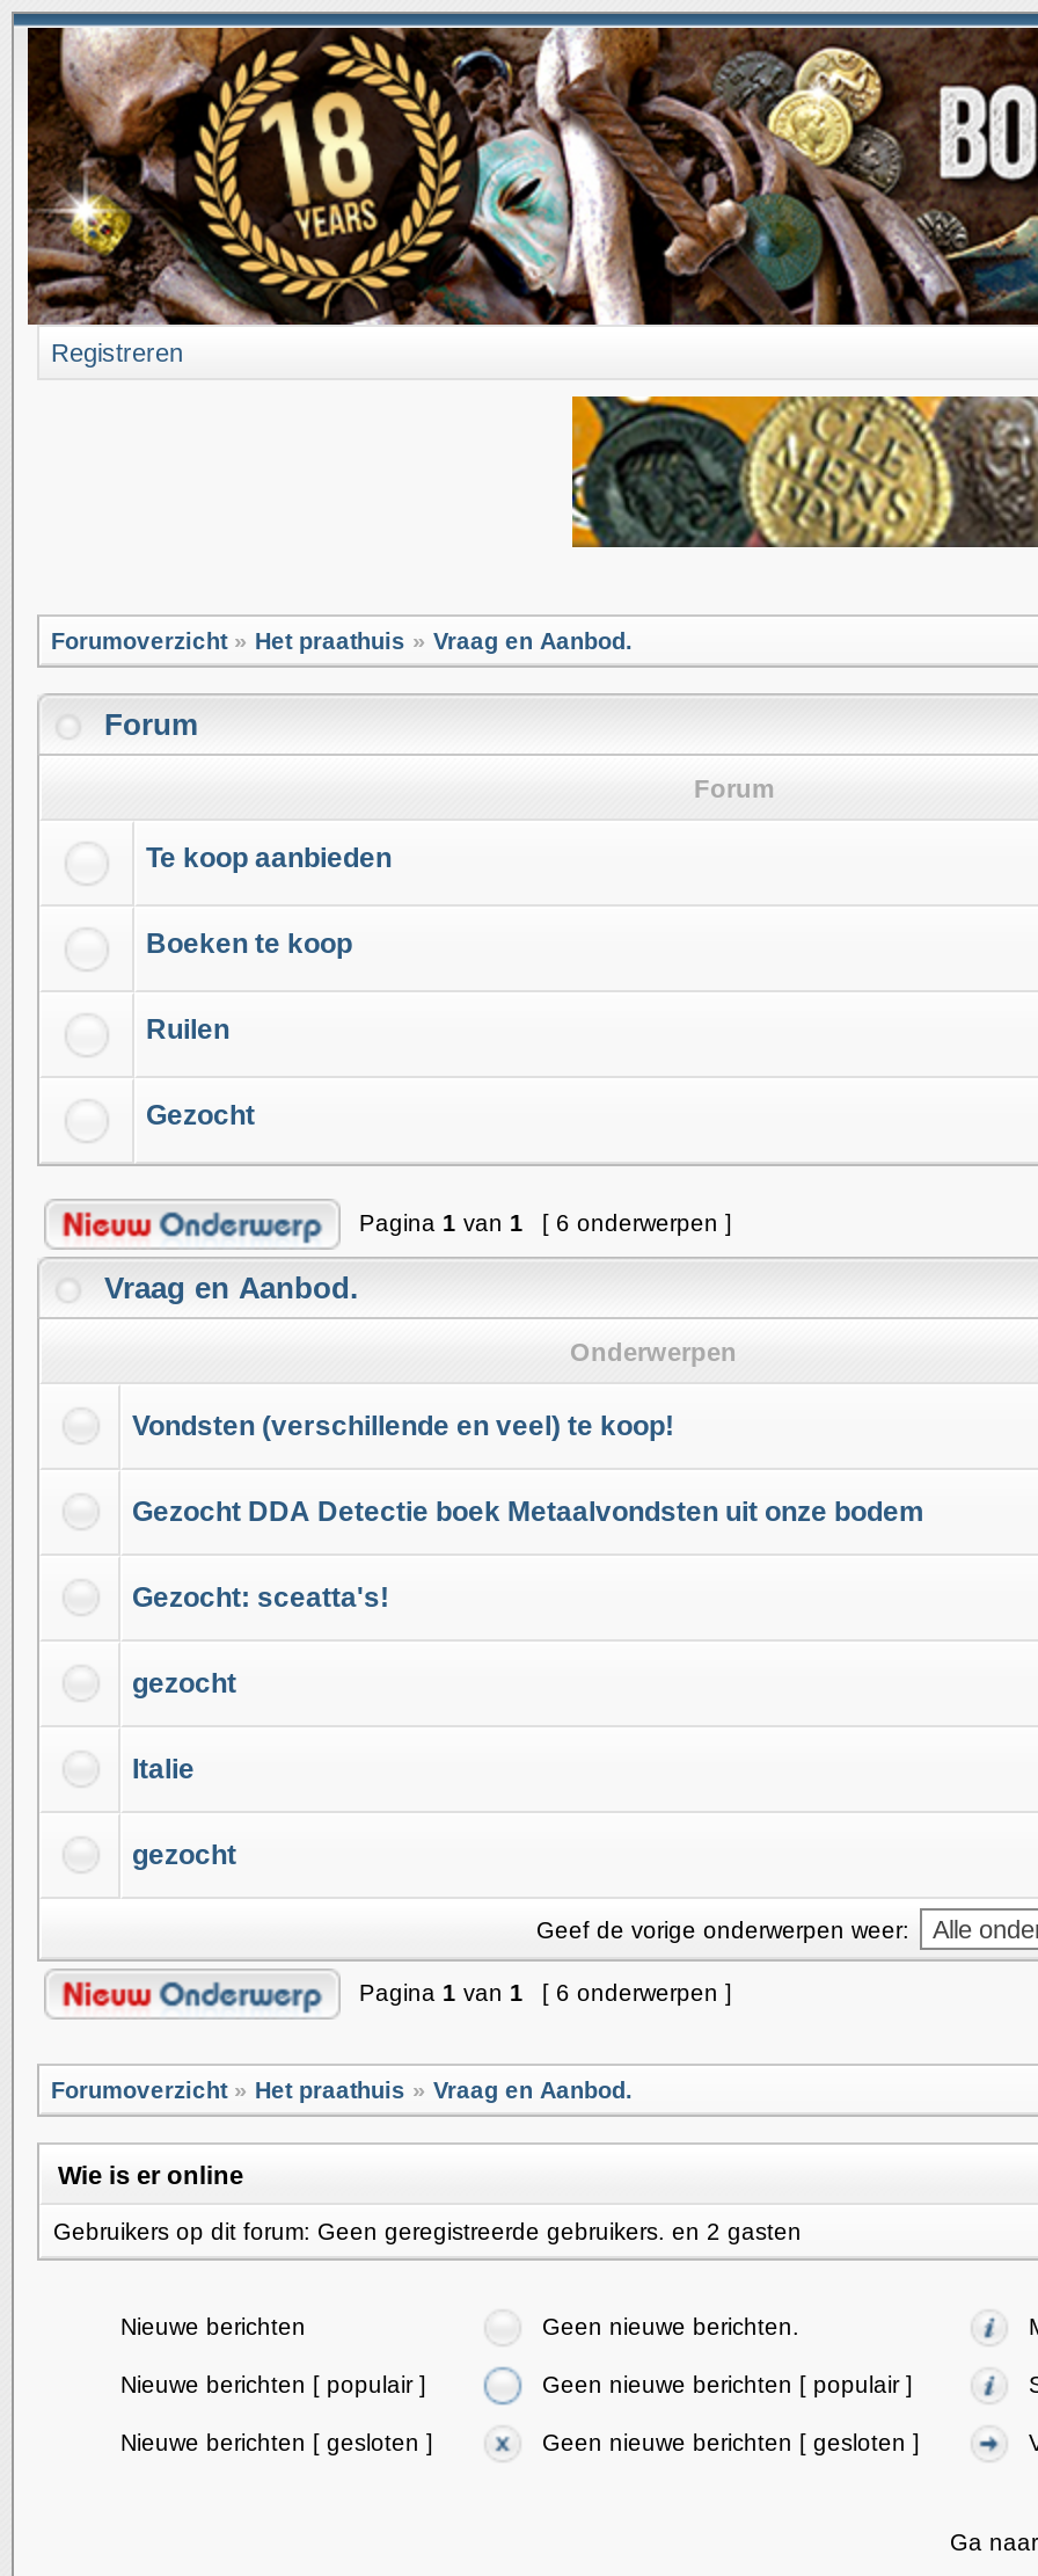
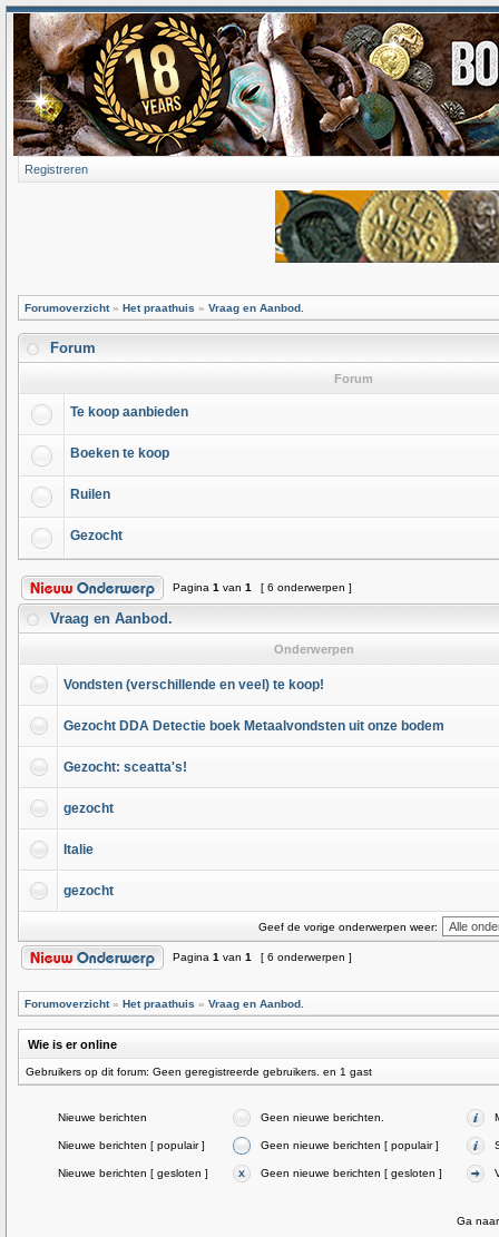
[53,2219,802,2244] Gebruikers op dit forum: Geen geregistreerde gebruikers. en 2 gasten -> [26,1066,372,1078] Gebruikers op dit forum: Geen geregistreerde gebruikers. en 1 gast

